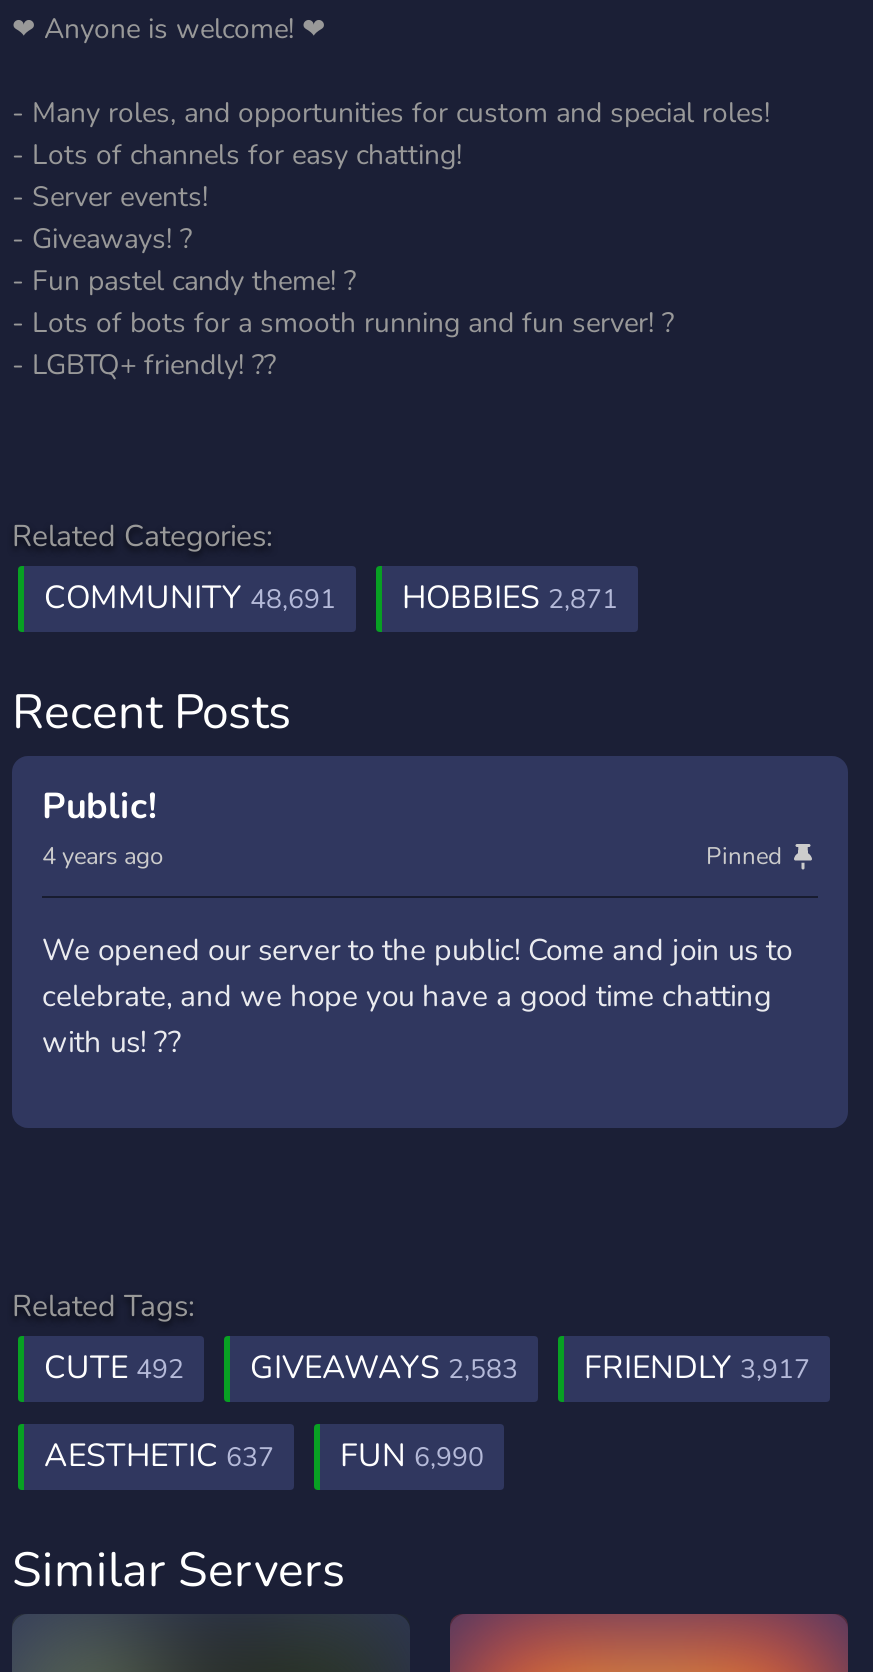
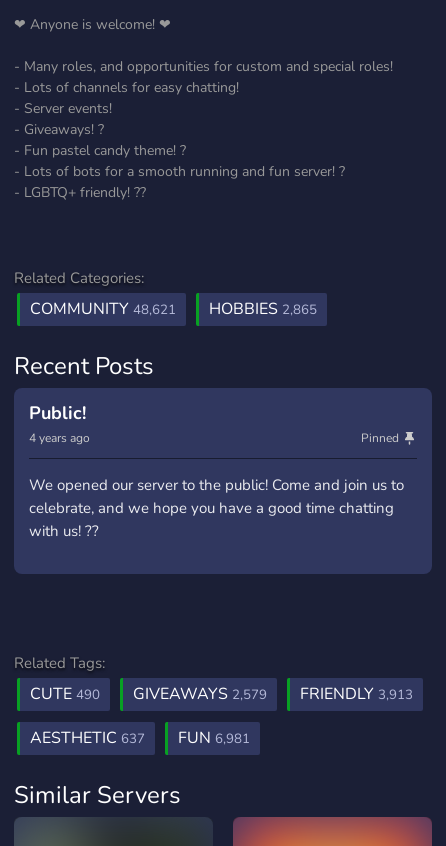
[44,576,336,620] COMMUNITY 48,691 -> [30,298,176,320] COMMUNITY 48,621
[402,576,618,620] HOBBIES 2,871 -> [209,298,317,320] HOBBIES 2,865
[44,1346,184,1390] CUTE 492 -> [30,683,100,705] CUTE 490
[250,1346,518,1390] GIVEAWAYS 2,583 -> [133,683,267,705] GIVEAWAYS 2,579
[584,1346,810,1390] FRIENDLY 3,917 -> [300,683,413,705] FRIENDLY 3,913
[44,1434,484,1478] AESTHETIC 637 FUN 6,990 -> [30,727,250,749] AESTHETIC 637 FUN 6,981

